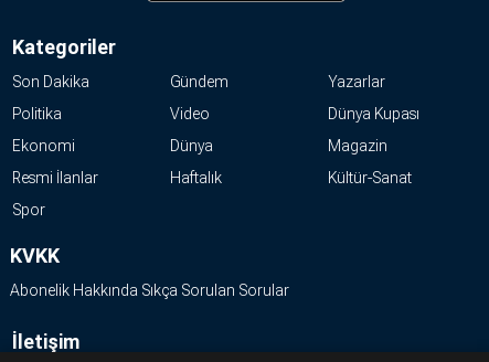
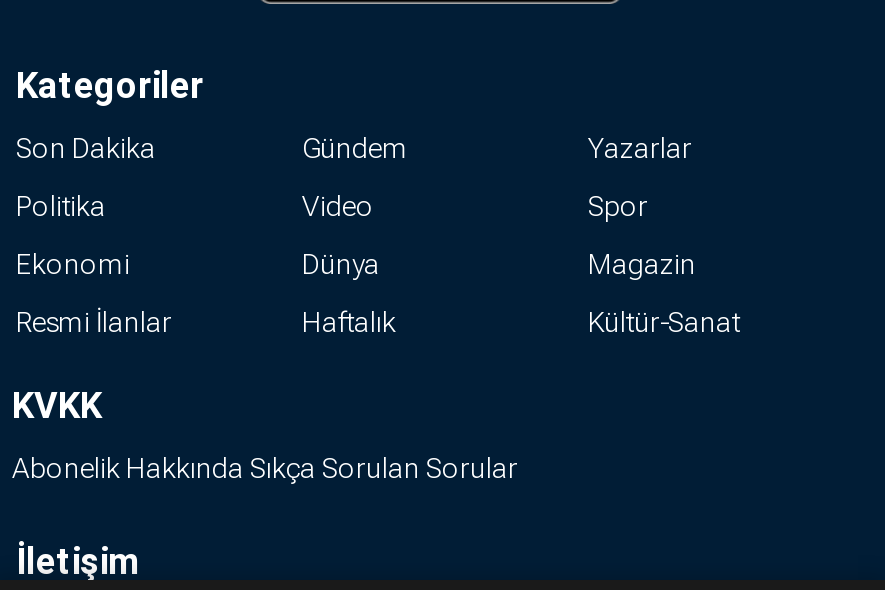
[328,104,419,122] Dünya Kupası -> none
moved [12,200,45,218] -> [588,189,648,221]: Spor

